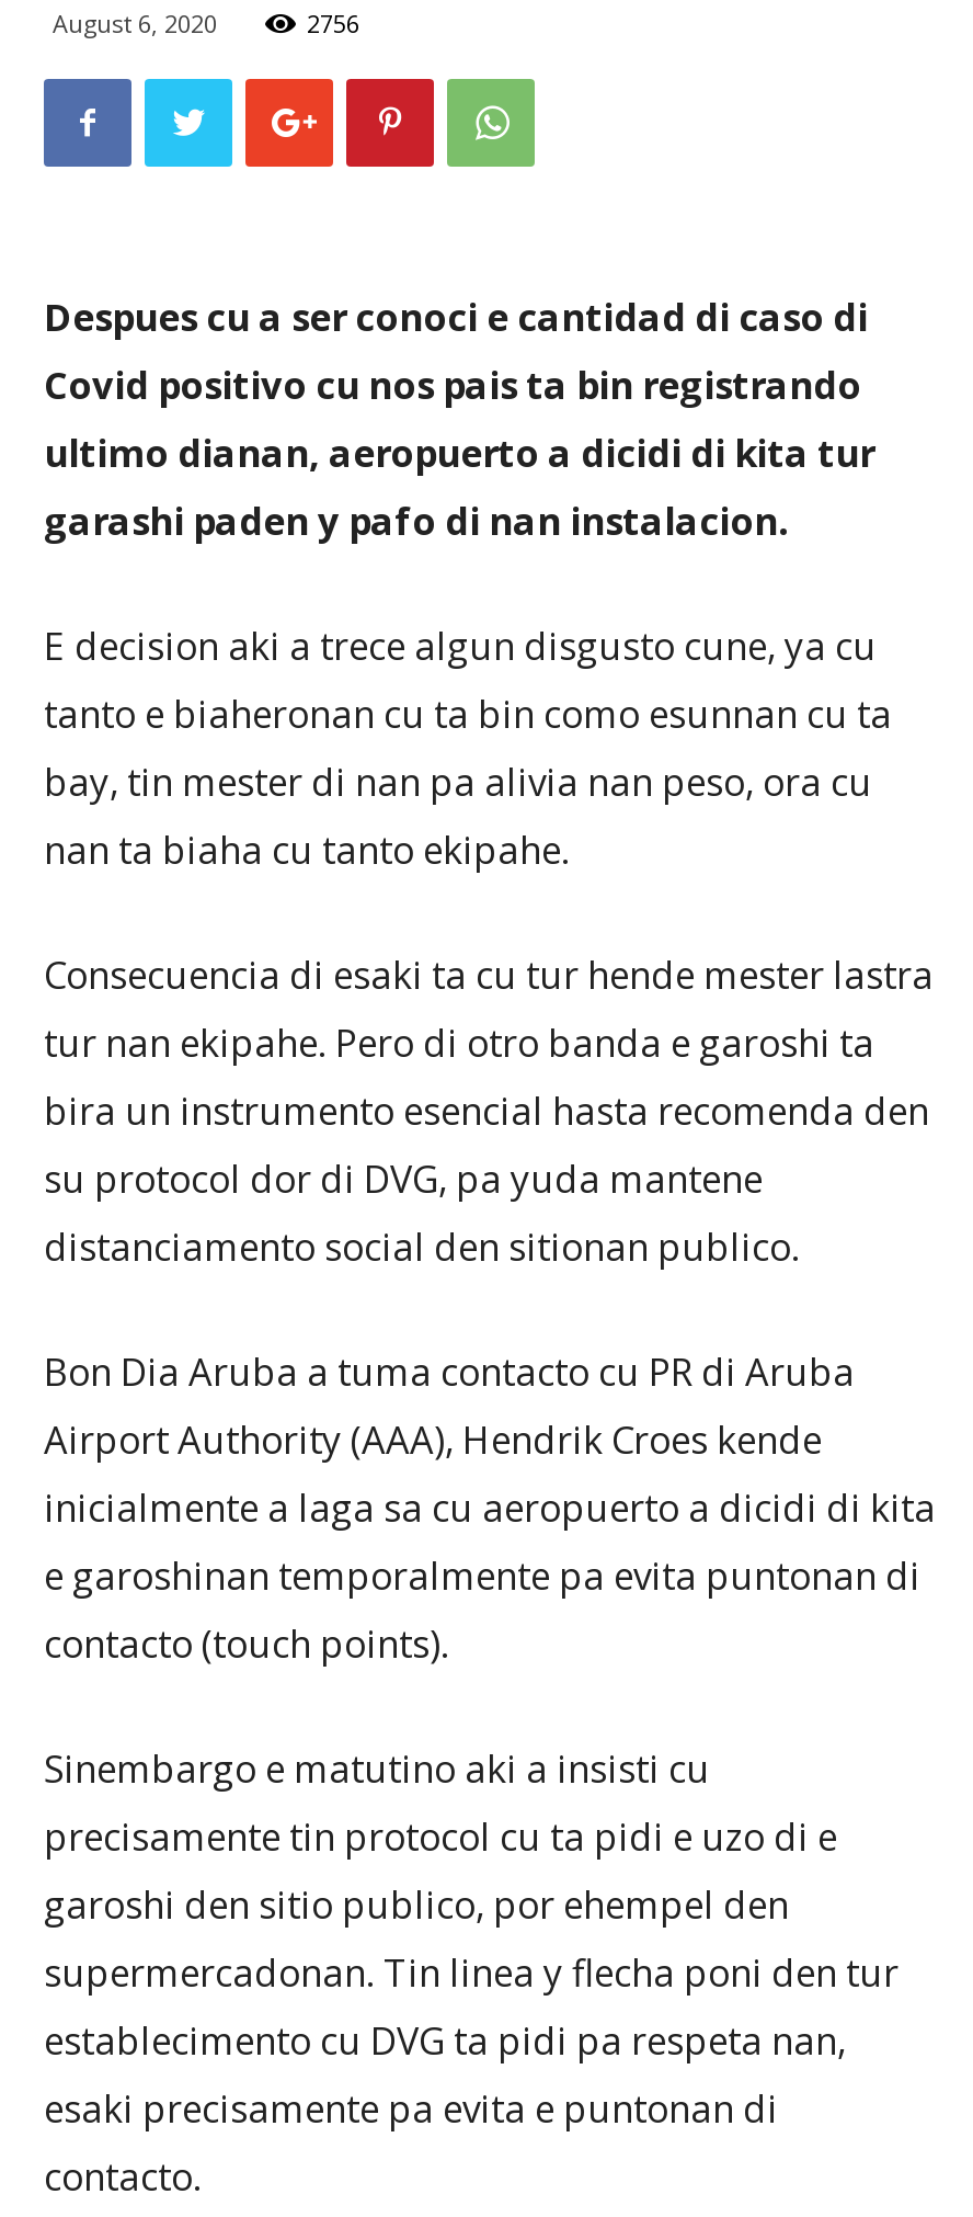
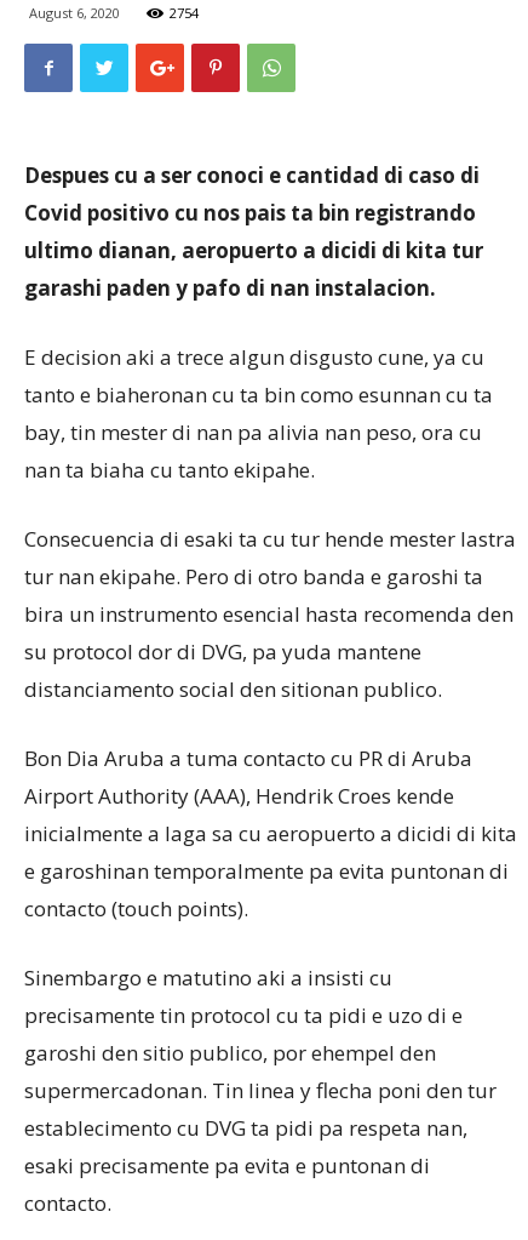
[307,7,359,39] 2756 -> [170,4,199,22] 2754

